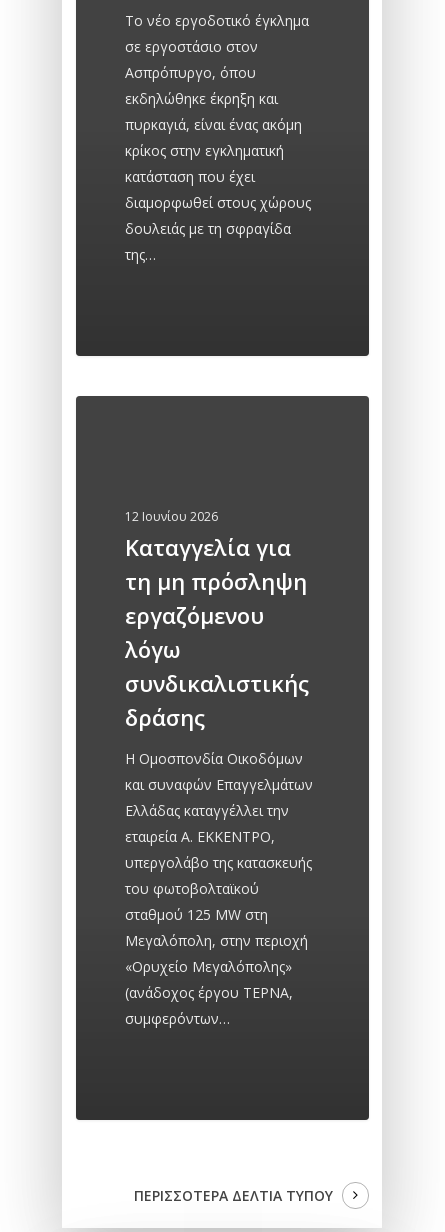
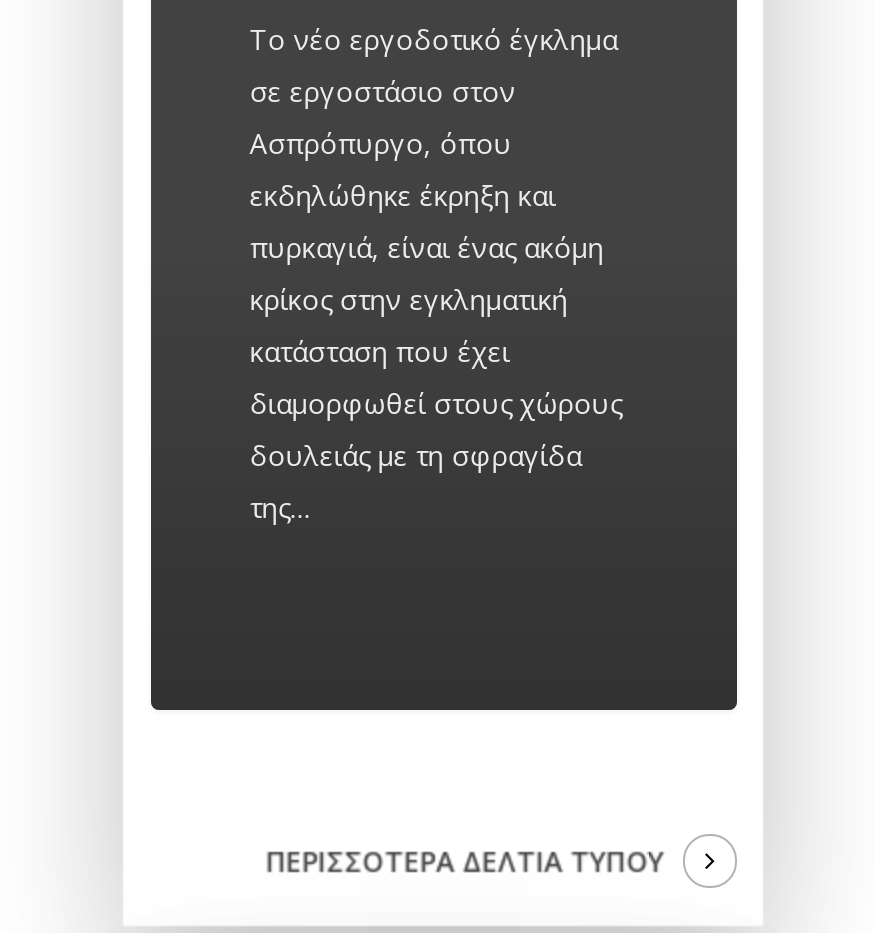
[125,508,313,1028] 12 Ιουνίου 2026 | Καταγγελία για | τη μη πρόσληψη | εργαζόμενου | λόγω | συνδικαλιστικής | δράσης | Η Ομοσπονδία Οικοδόμων | και συναφών Επαγγελμάτων | Ελλάδας καταγγέλλει την | εταιρεία Α. ΕΚΚΕΝΤΡΟ, | υπεργολάβο της κατασκευής | του φωτοβολταϊκού | σταθμού 125 MW στη | Μεγαλόπολη, στην περιοχή | «Ορυχείο Μεγαλόπολης» | (ανάδοχος έργου ΤΕΡΝΑ, | συμφερόντων… -> none

